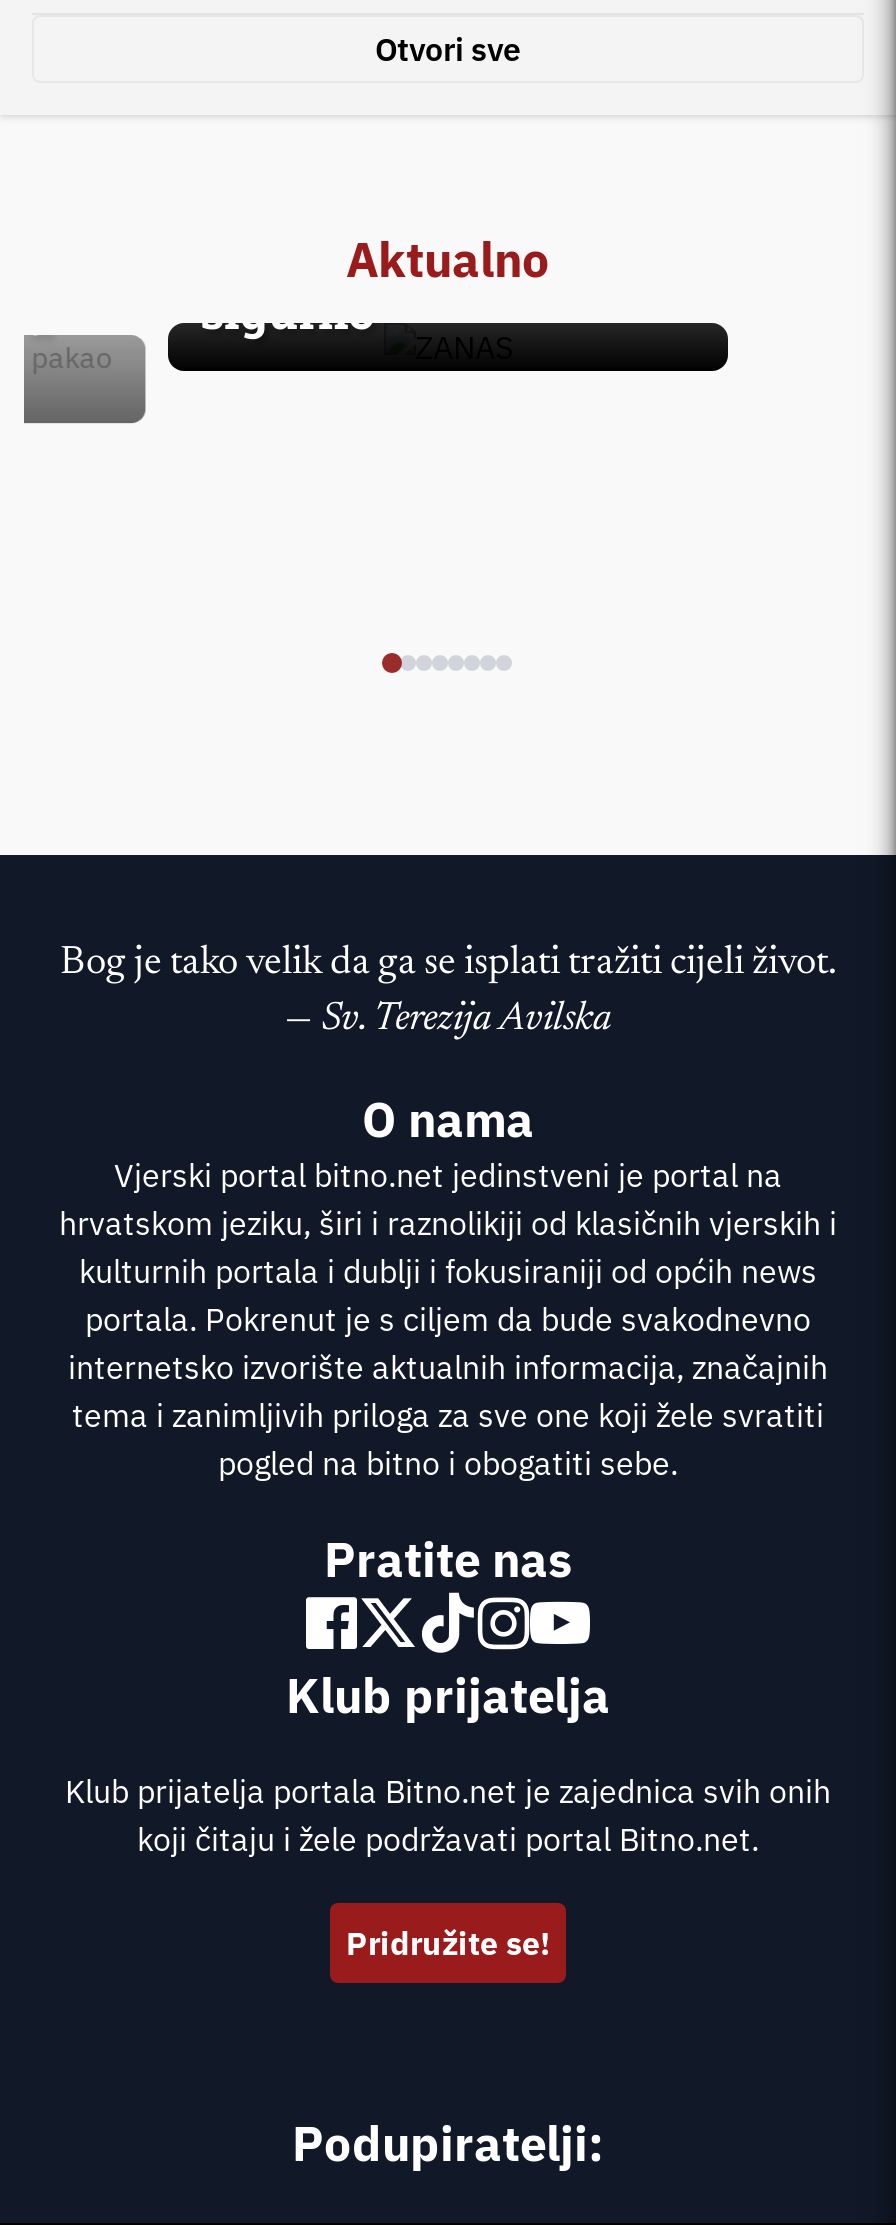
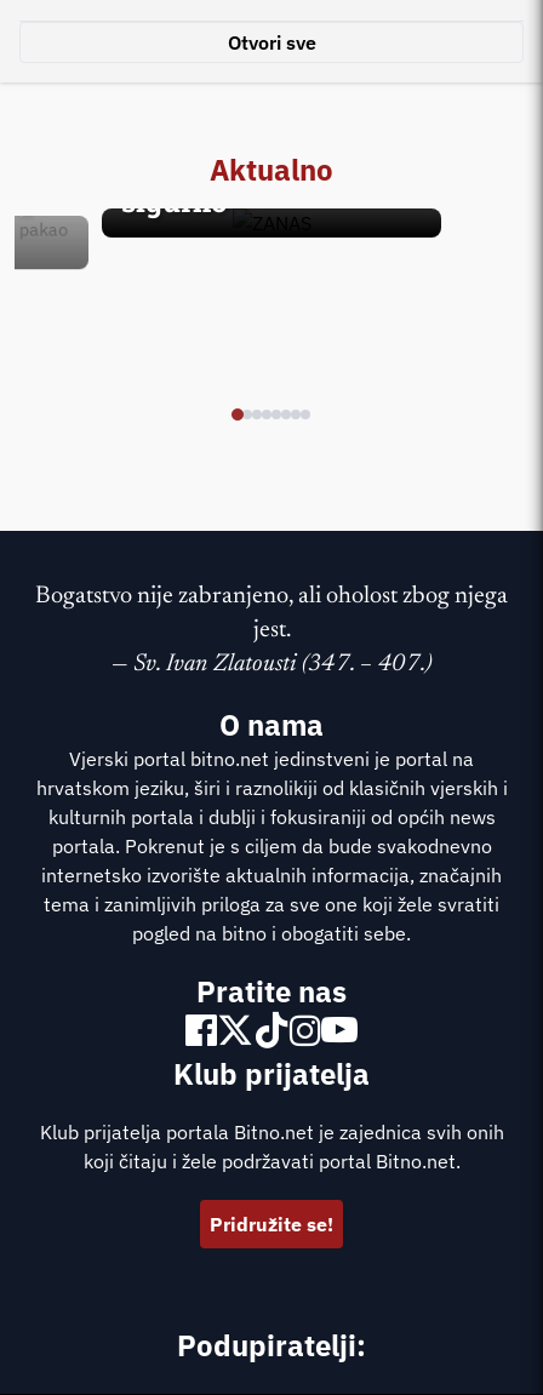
[60,943,836,1039] Bog je tako velik da ga se isplati tražiti cijeli život. | — Sv. Terezija Avilska -> [35,584,508,677] Bogatstvo nije zabranjeno, ali oholost zbog njega | jest. | — Sv. Ivan Zlatousti (347. – 407.)

